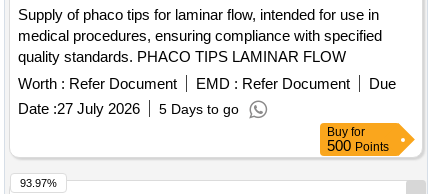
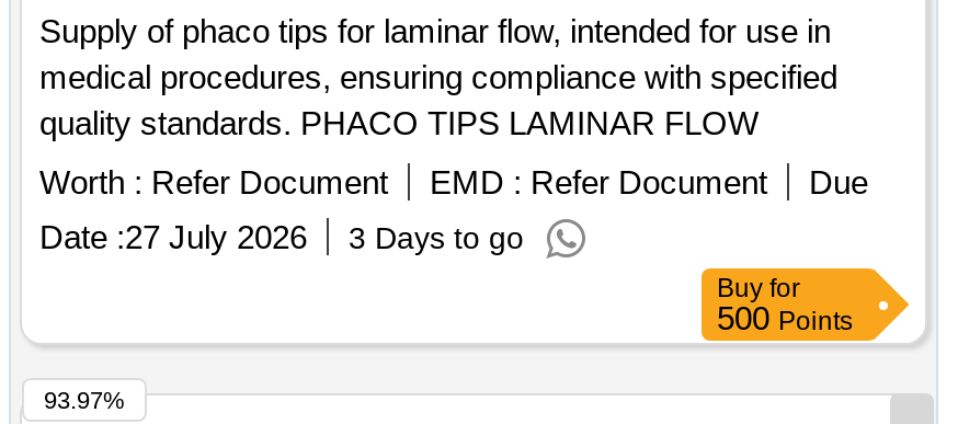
[18,100,239,117] Date : 27 July 2026 5 Days to go -> [39,218,524,256] Date : 27 July 2026 3 Days to go

